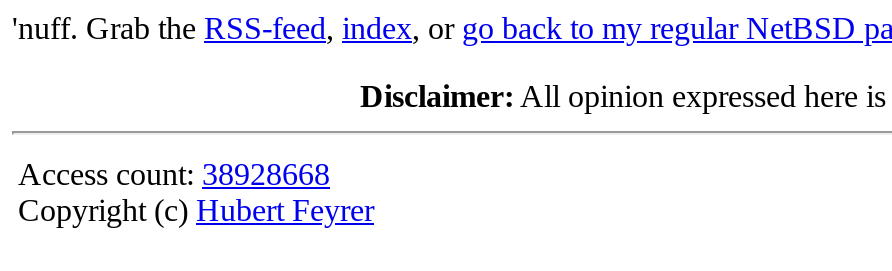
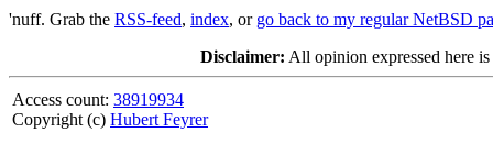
[18,157,330,191] Access count: 38928668 -> [12,90,184,109] Access count: 38919934

